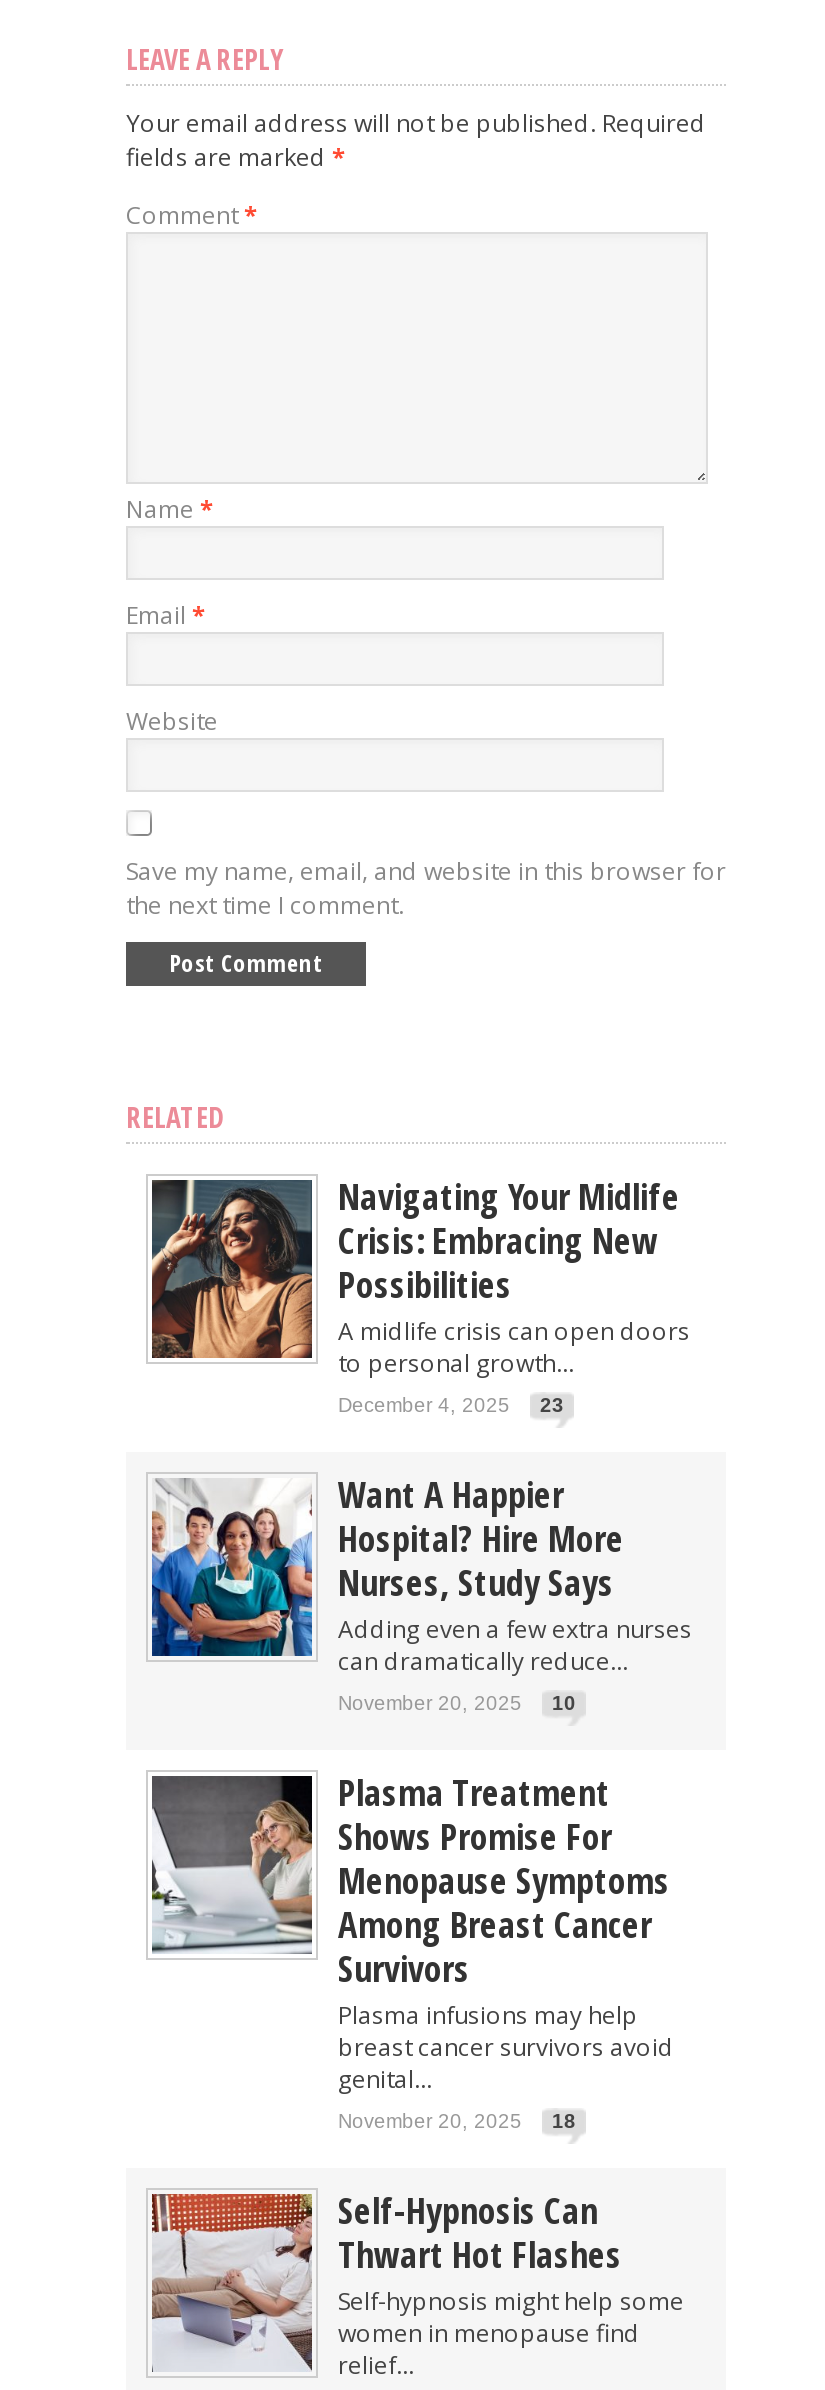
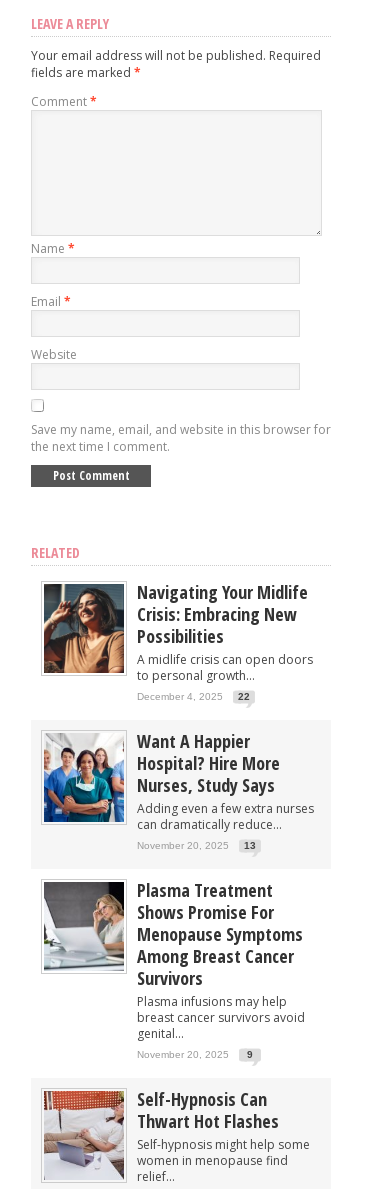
[338,1393,564,1415] December 4, 2025 23 -> [137,691,250,702] December 4, 2025 22
[338,1691,576,1713] November 20, 2025 10 -> [137,840,256,851] November 20, 2025 13
[338,2109,576,2131] November 20, 2025 18 -> [137,1049,253,1060] November 20, 2025 9

